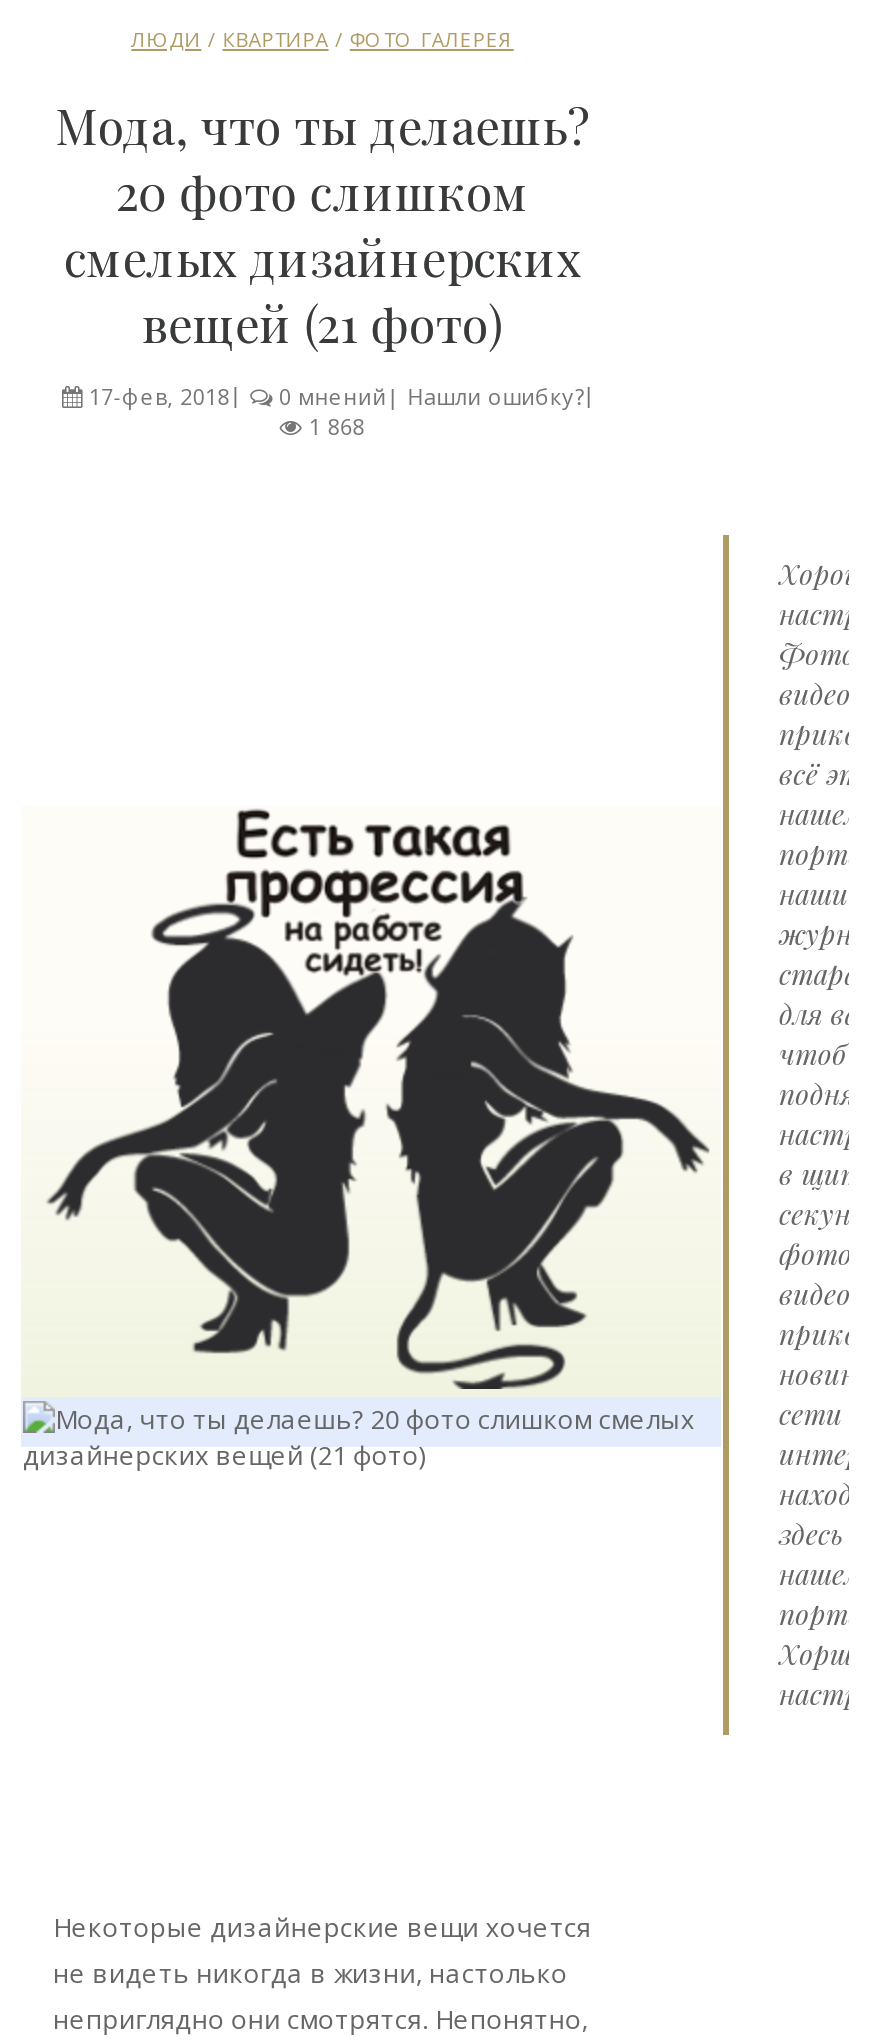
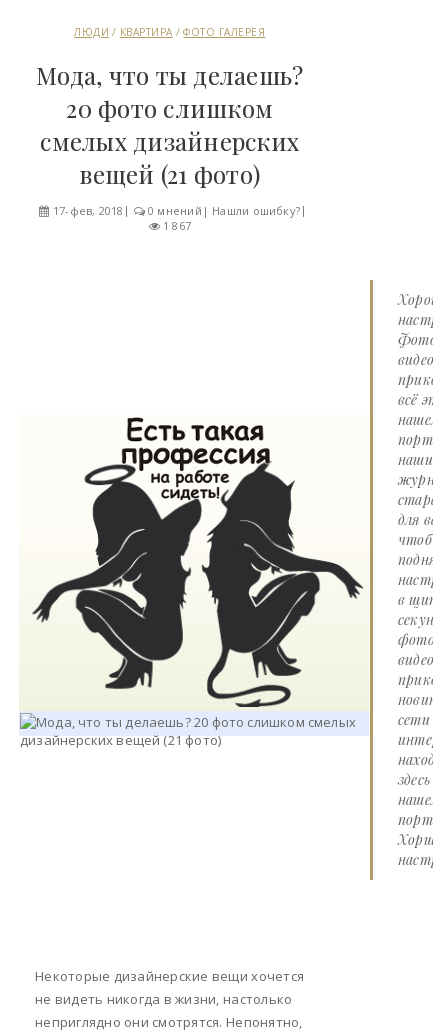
[309,411,365,441] 1 868 -> [163,218,191,233] 1 867

